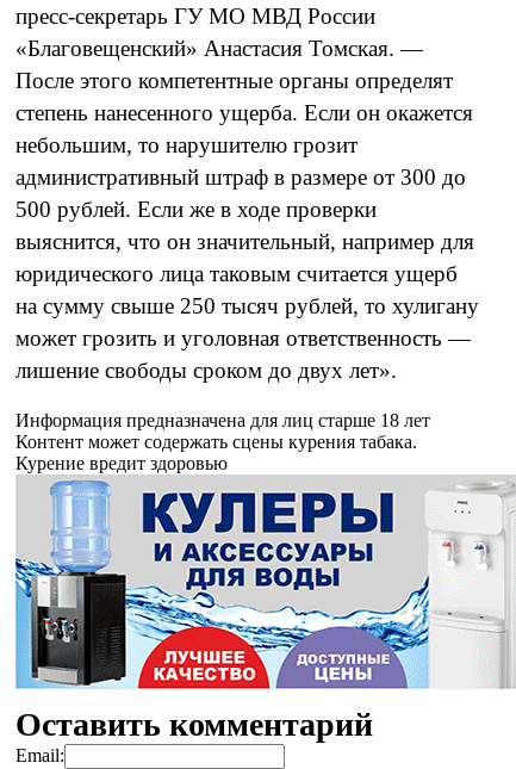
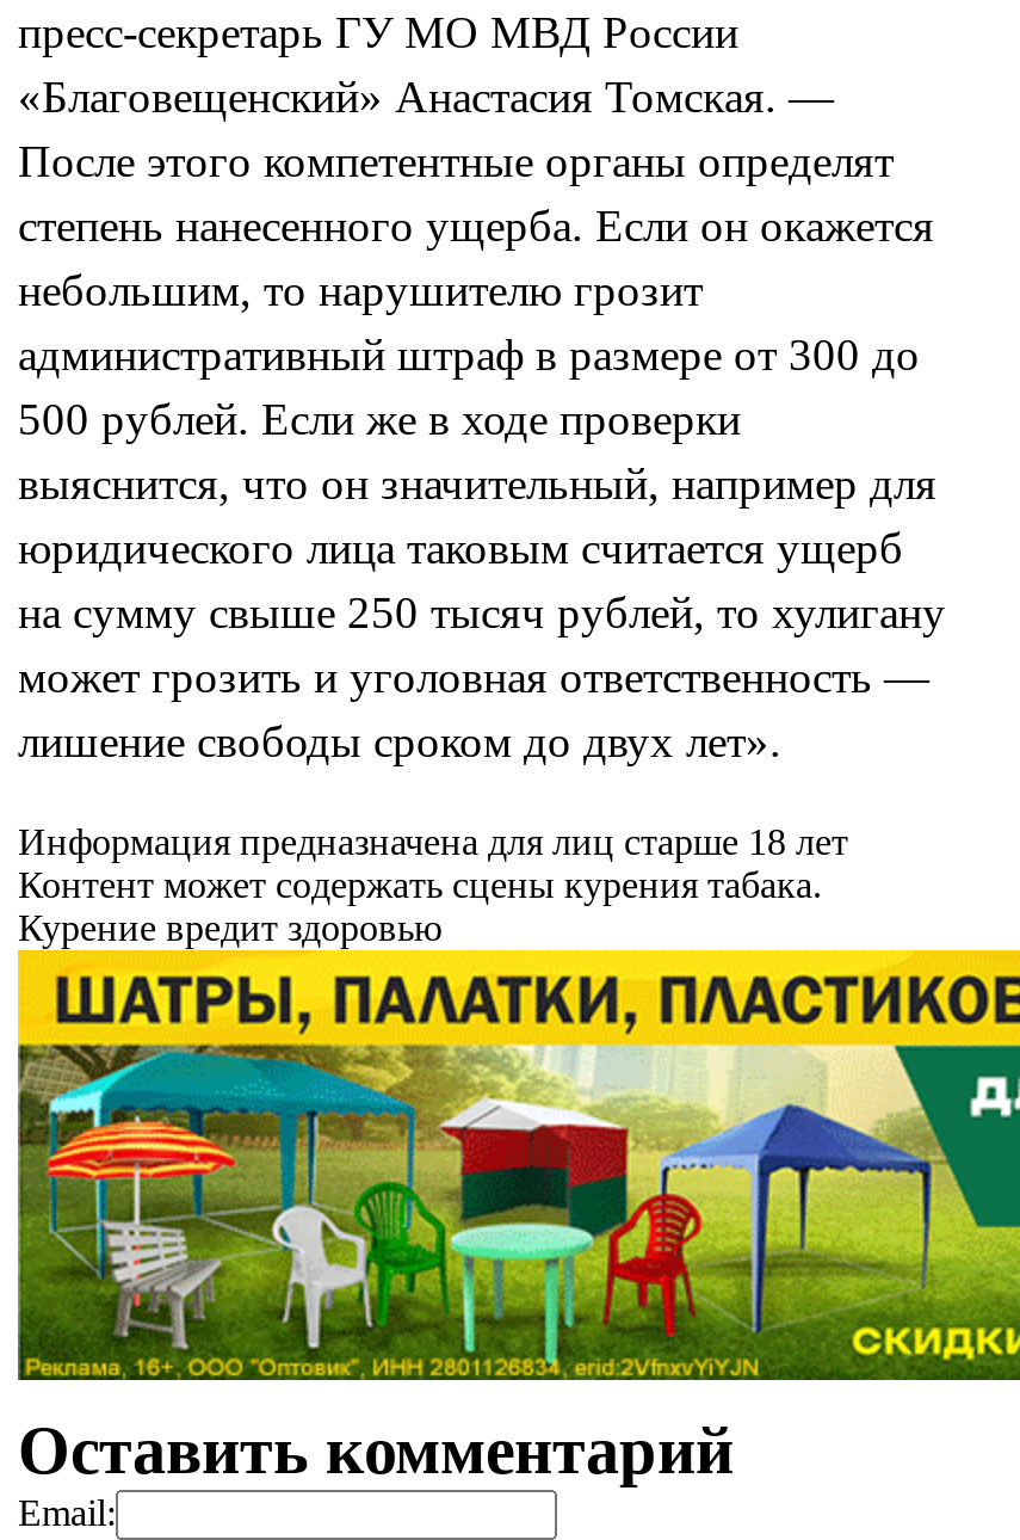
[14,475,512,689] [image] -> [16,948,1013,1382] [image]

